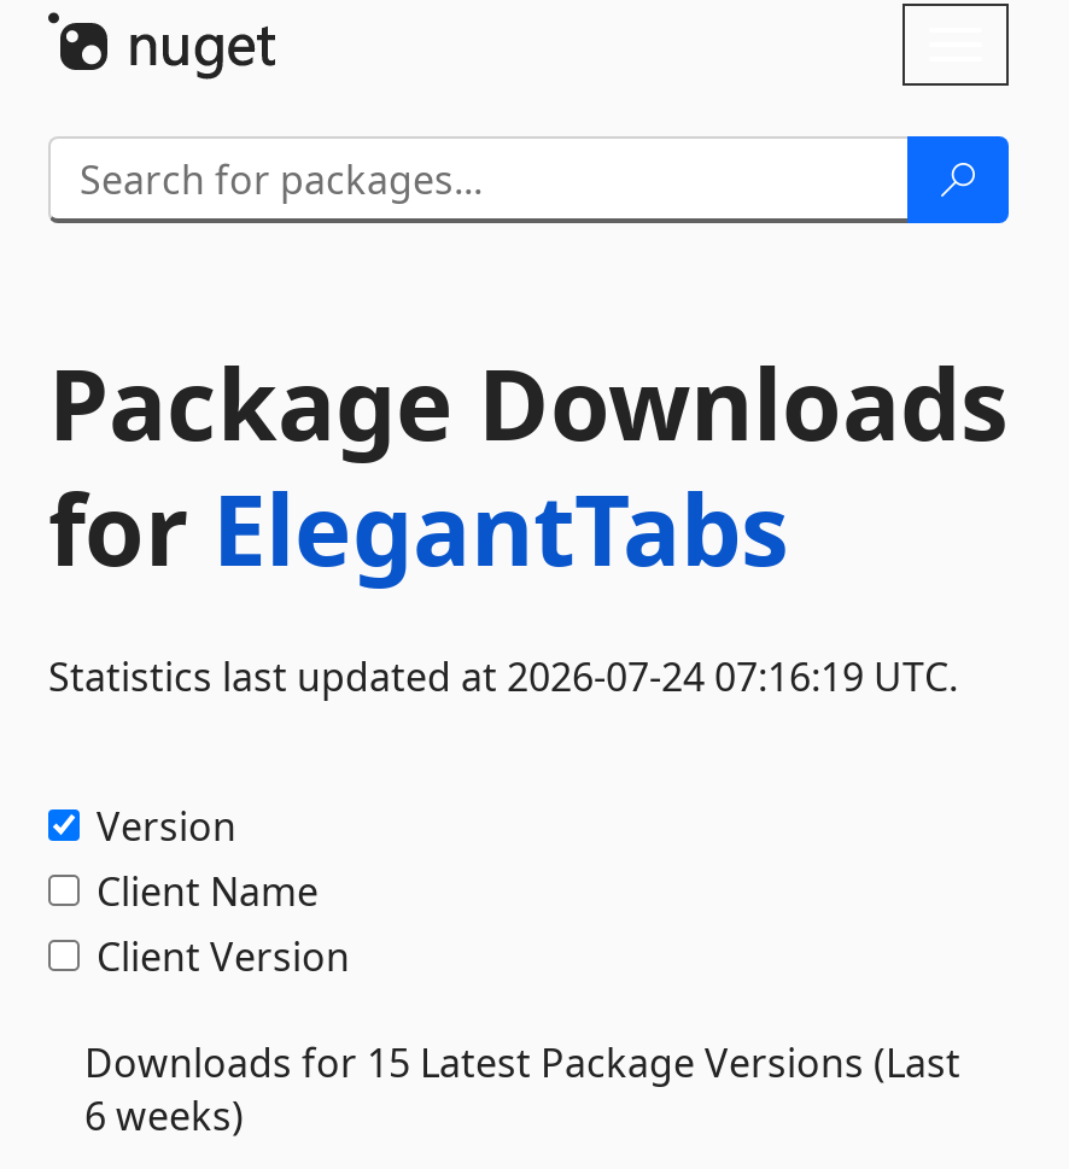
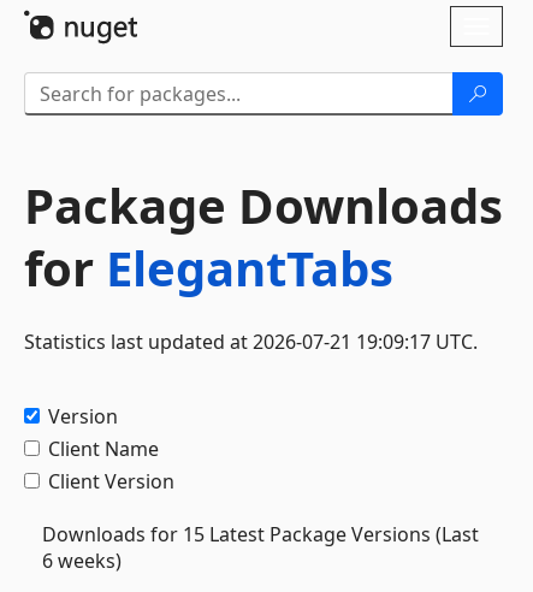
[48,650,958,703] Statistics last updated at 2026-07-24 07:16:19 UTC. -> [24,328,478,355] Statistics last updated at 2026-07-21 19:09:17 UTC.

